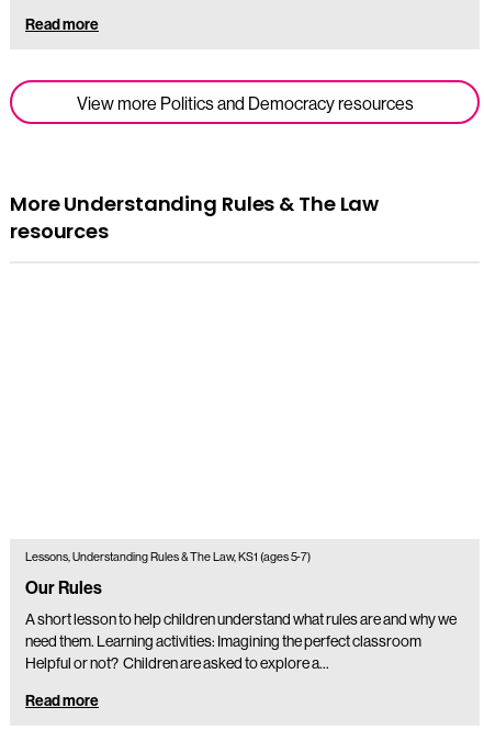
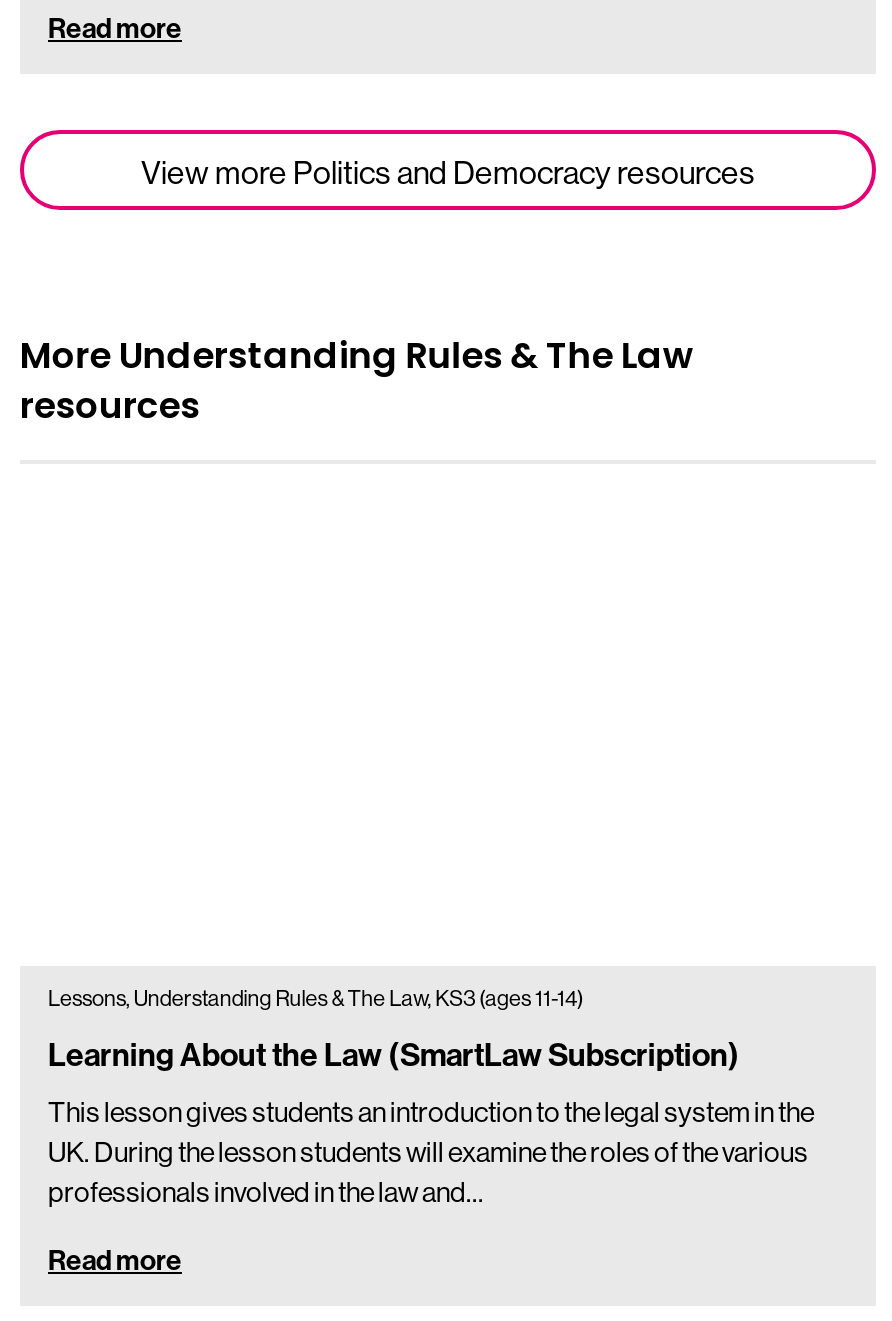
[25,550,311,565] Lessons, Understanding Rules & The Law, KS1 (ages 5-7) -> [48,987,583,1013] Lessons, Understanding Rules & The Law, KS3 (ages 11-14)
[25,578,102,599] Our Rules -> [48,1037,740,1075] Learning About the Law (SmartLaw Subscription)
[25,611,457,672] A short lesson to help children understand what rules are and why we | need them. Learning activities: Imagining the perfect classroom | Helpful or not? Children are asked to explore a… -> [48,1097,814,1209] This lesson gives students an introduction to the legal system in the | UK. During the lesson students will examine the roles of the various | professionals involved in the law and…

